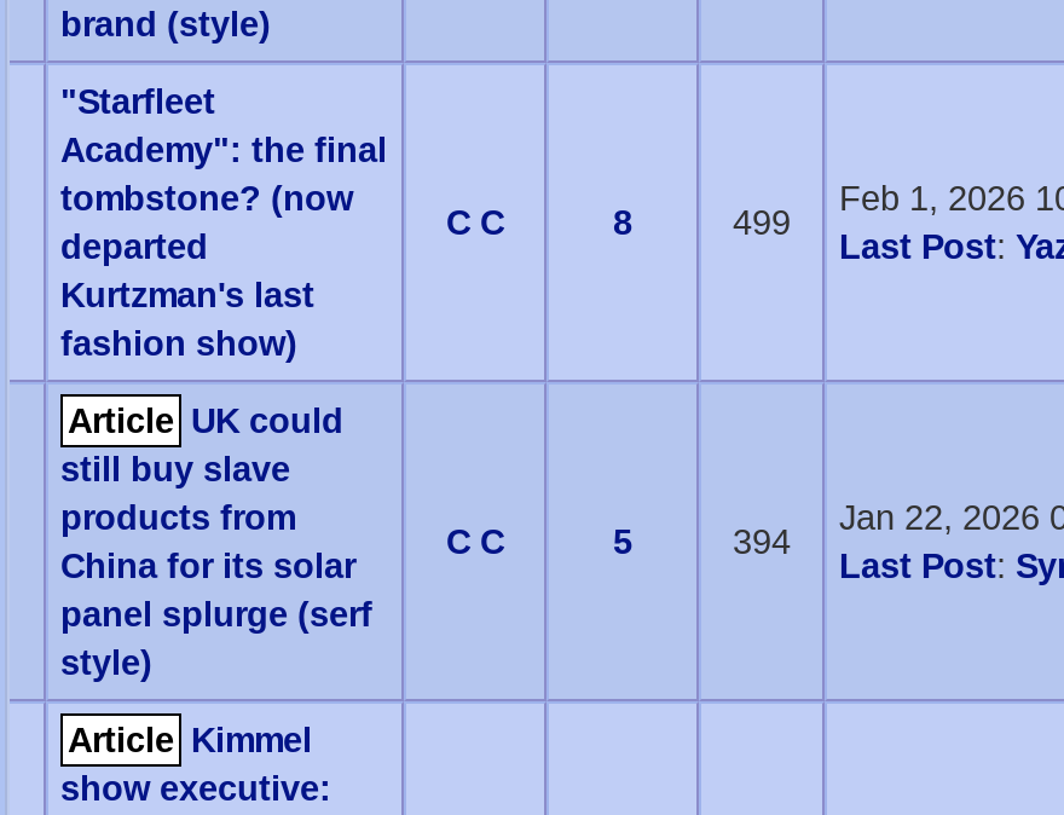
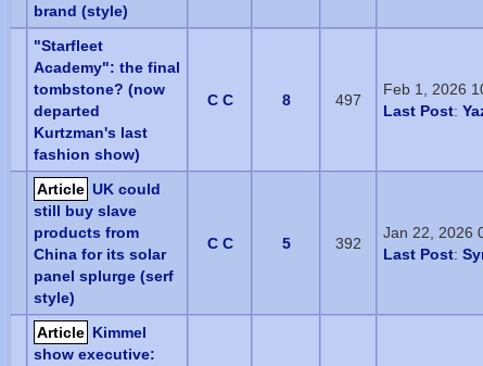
[733,204,791,242] 499 -> [335,91,361,109] 497
[733,523,791,562] 394 -> [335,235,361,252] 392

